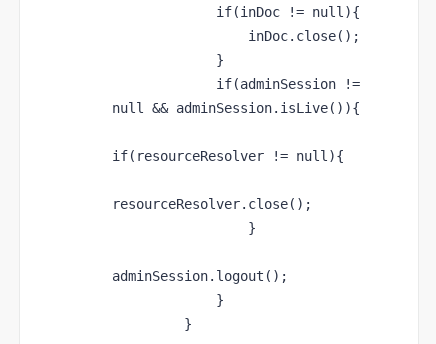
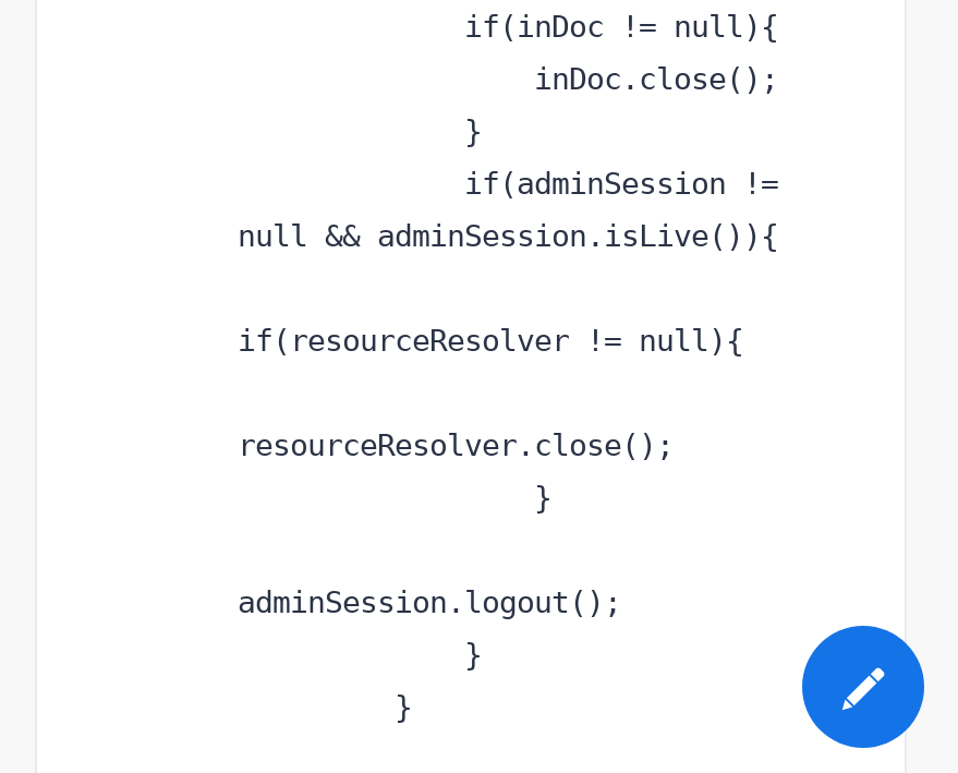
none -> [800,624,926,750] [image]

